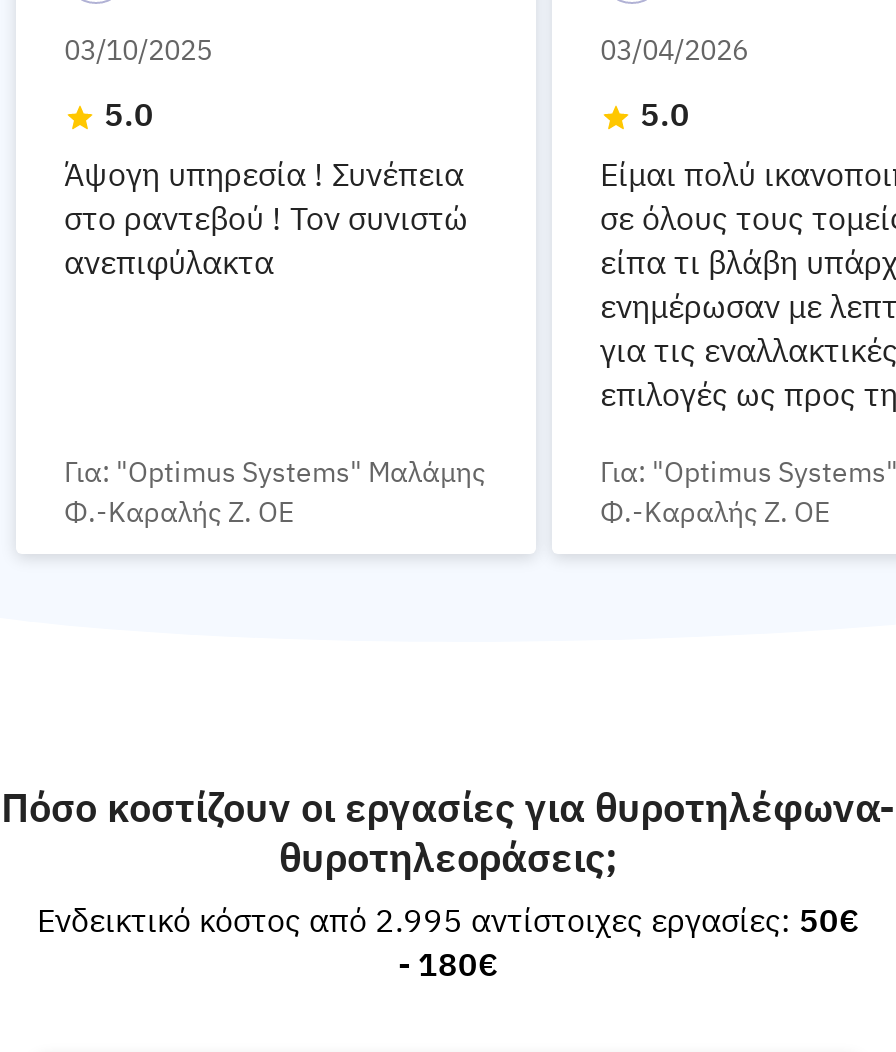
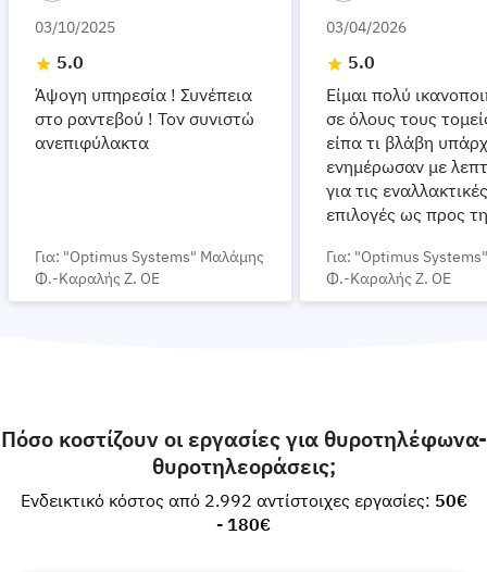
[37,908,859,940] Ενδεικτικό κόστος από 2.995 αντίστοιχες εργασίες: 50€ -> [20,494,467,511] Ενδεικτικό κόστος από 2.992 αντίστοιχες εργασίες: 50€

